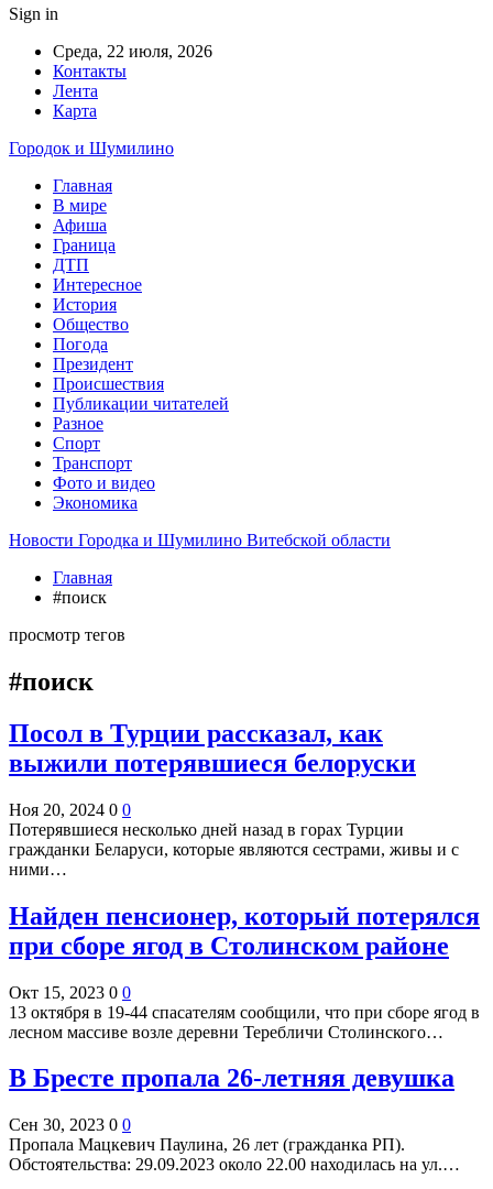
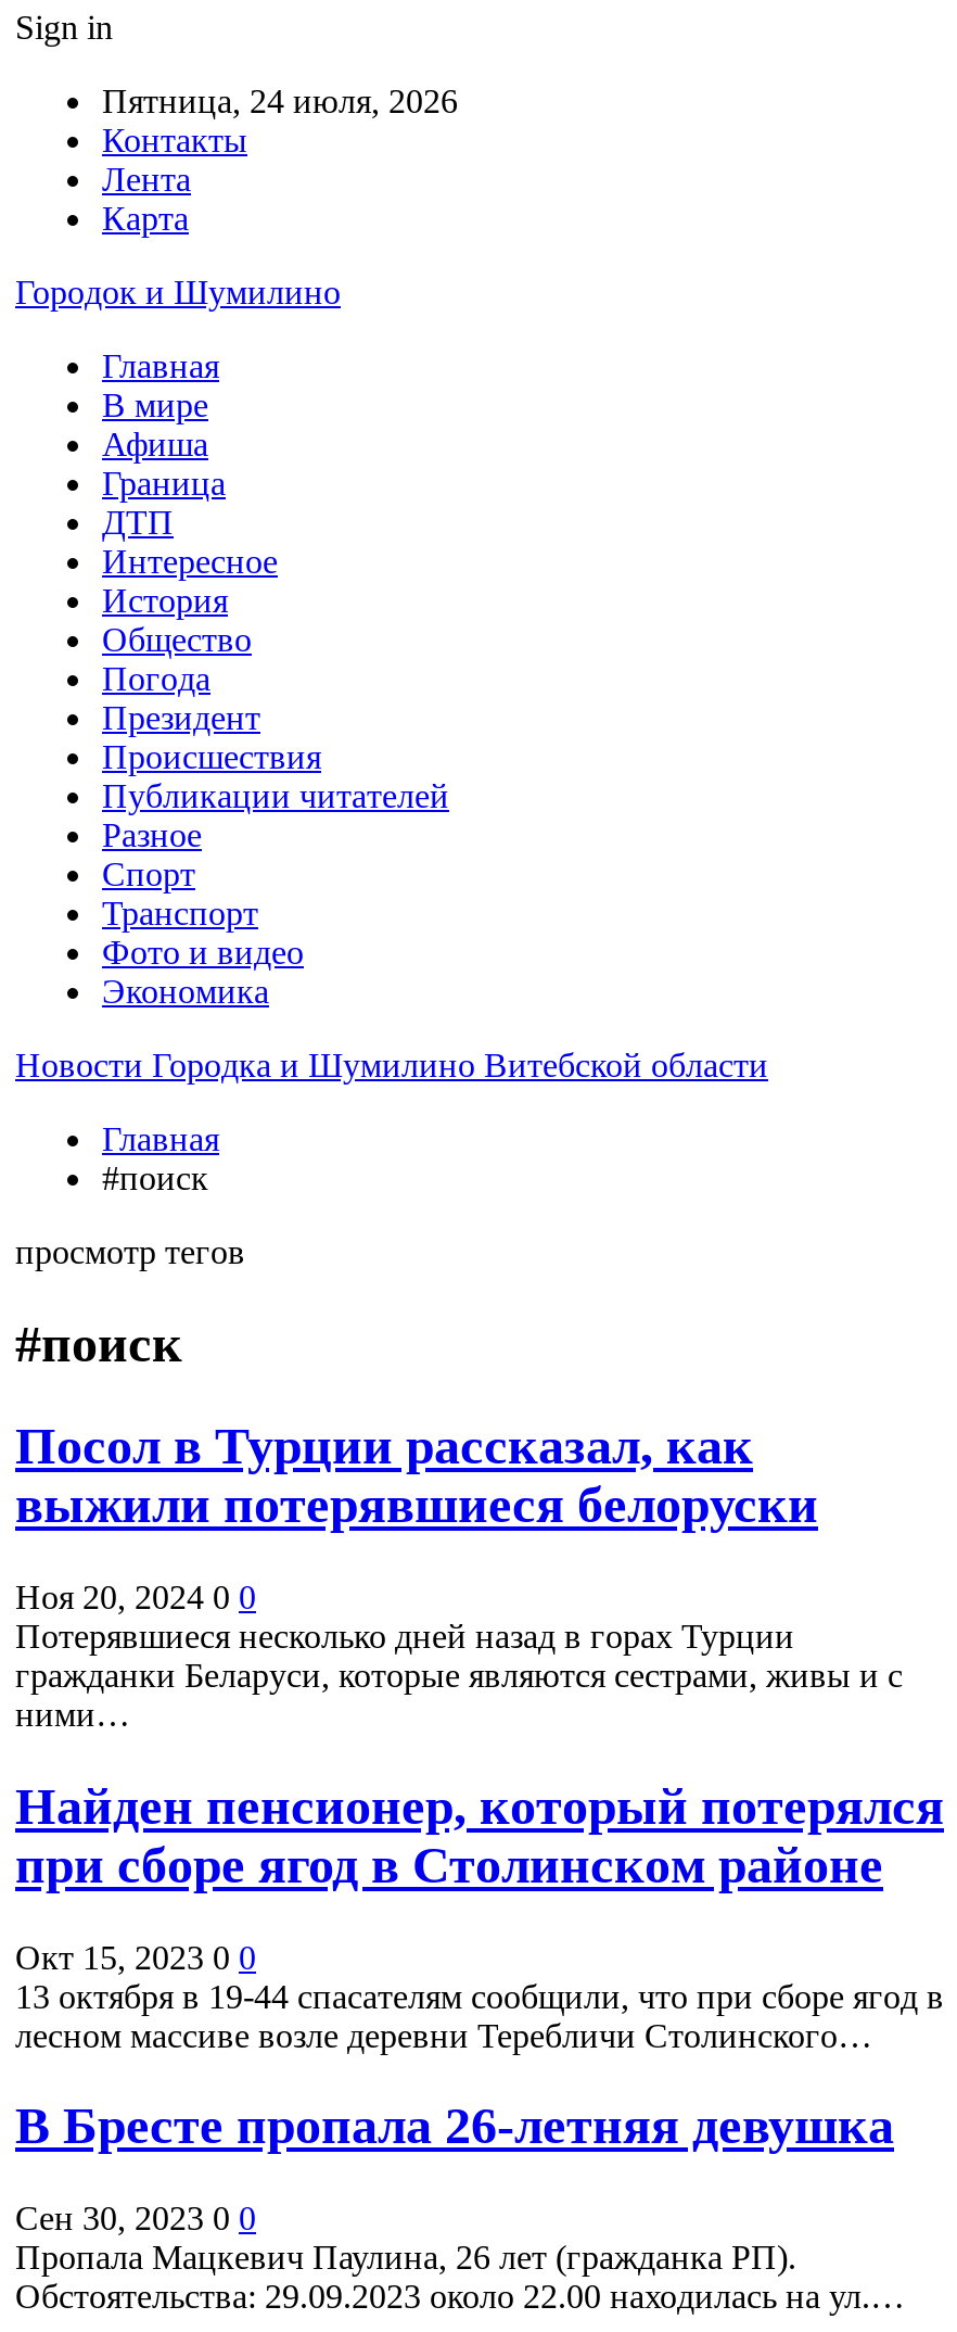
[53,42,212,61] Среда, 22 июля, 2026 -> [102,83,458,119] Пятница, 24 июля, 2026

